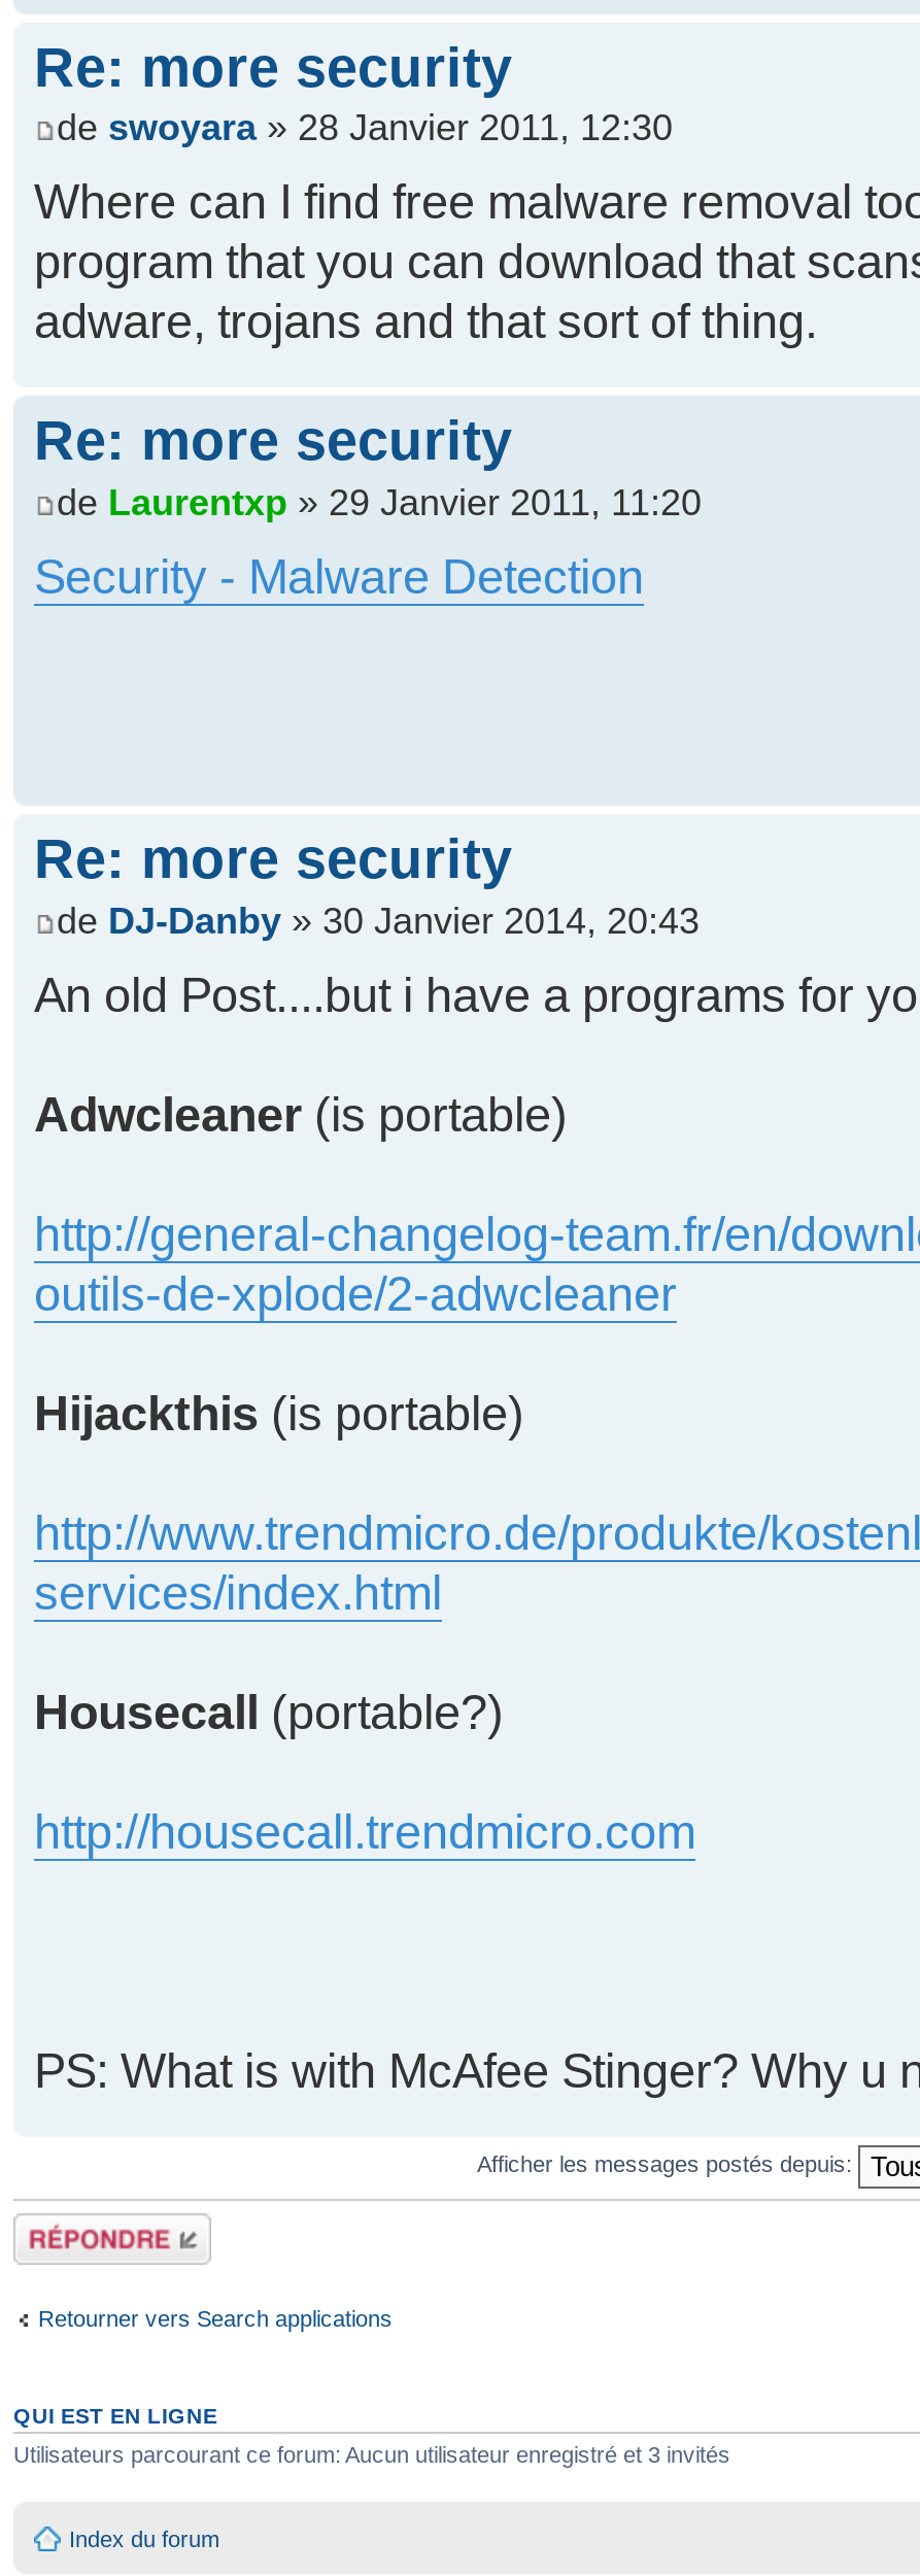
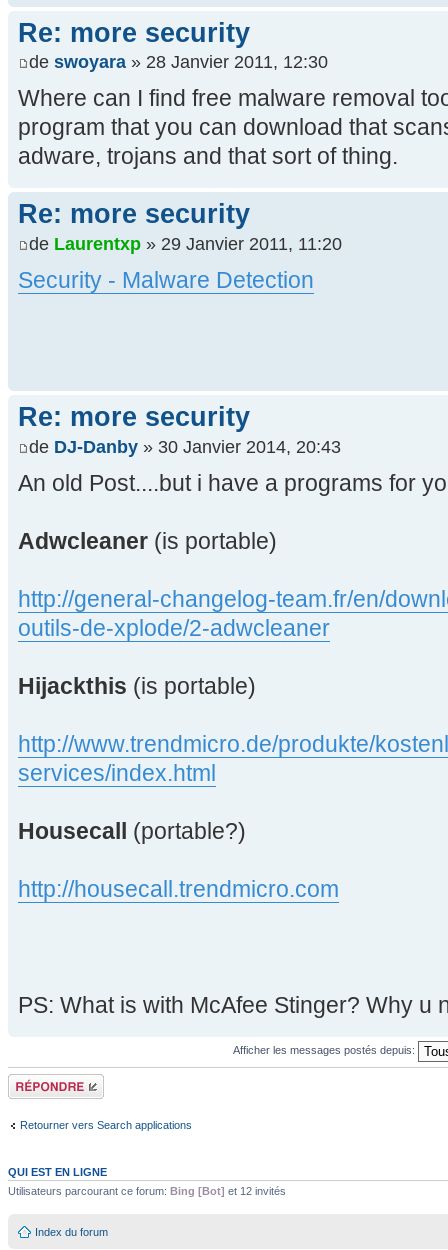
[13,2441,730,2466] Utilisateurs parcourant ce forum: Aucun utilisateur enregistré et 3 invités -> [8,1185,286,1197] Utilisateurs parcourant ce forum: Bing [Bot] et 12 invités

